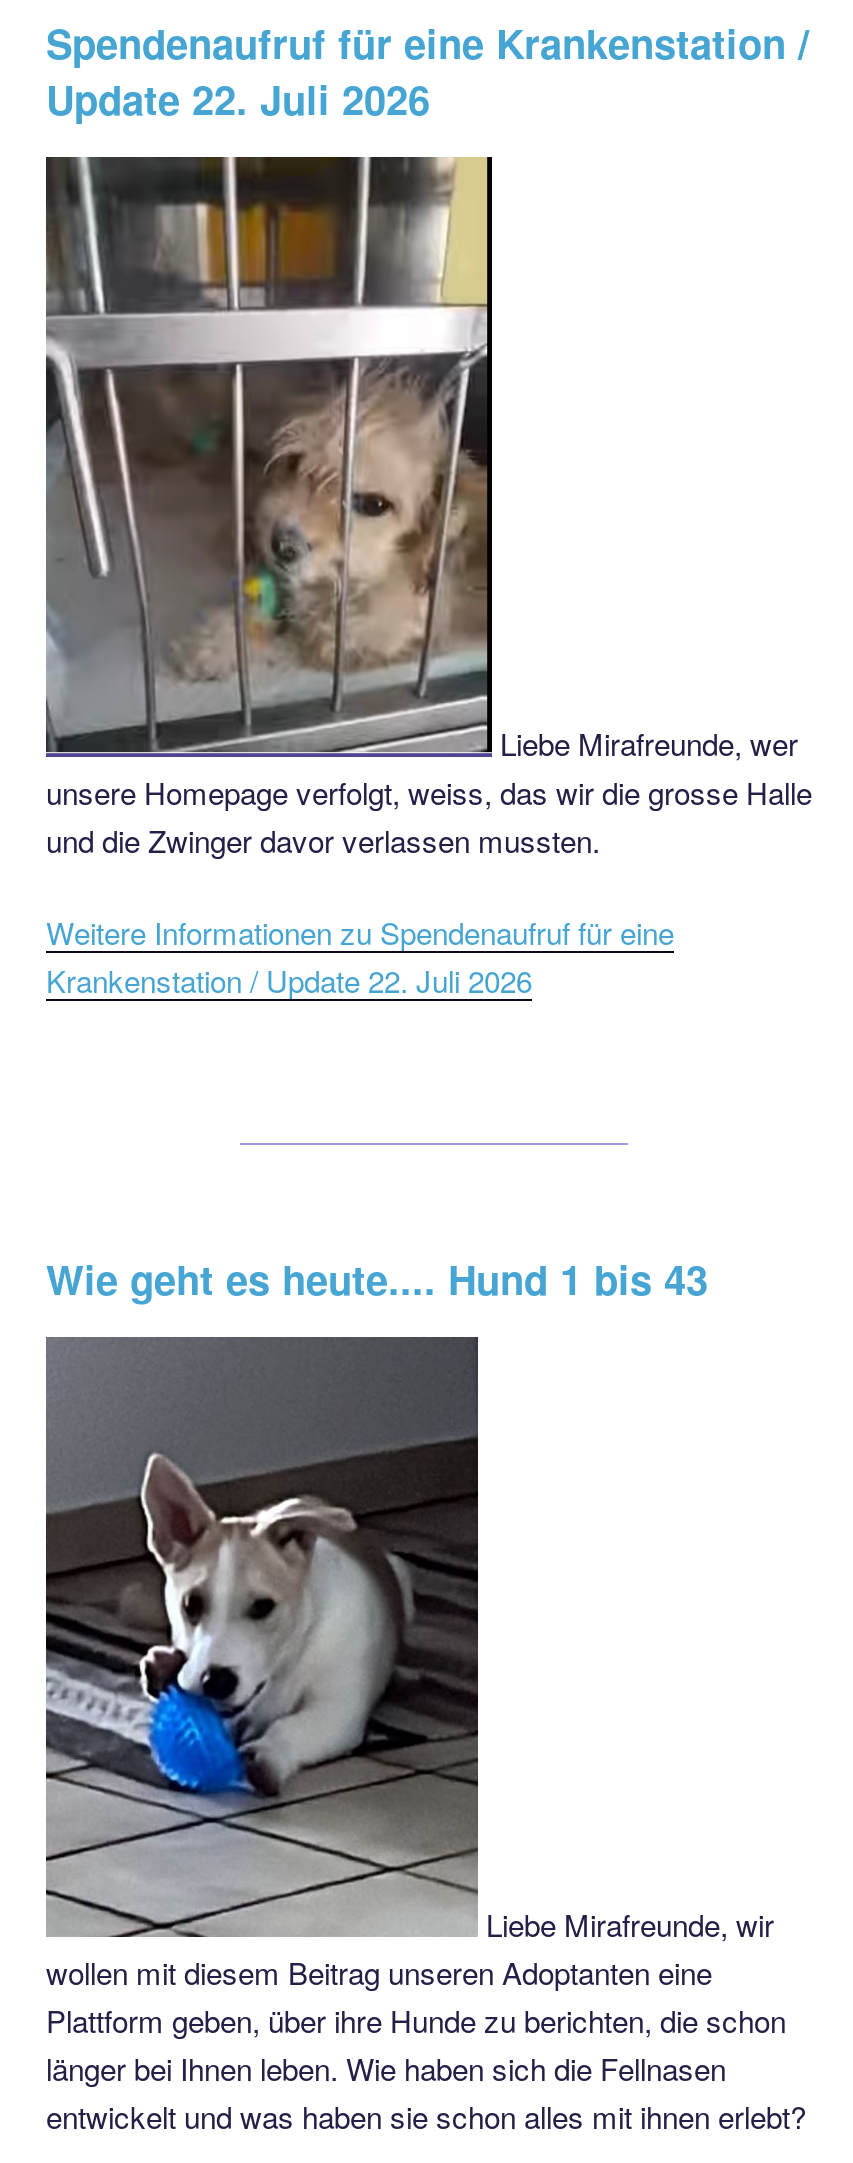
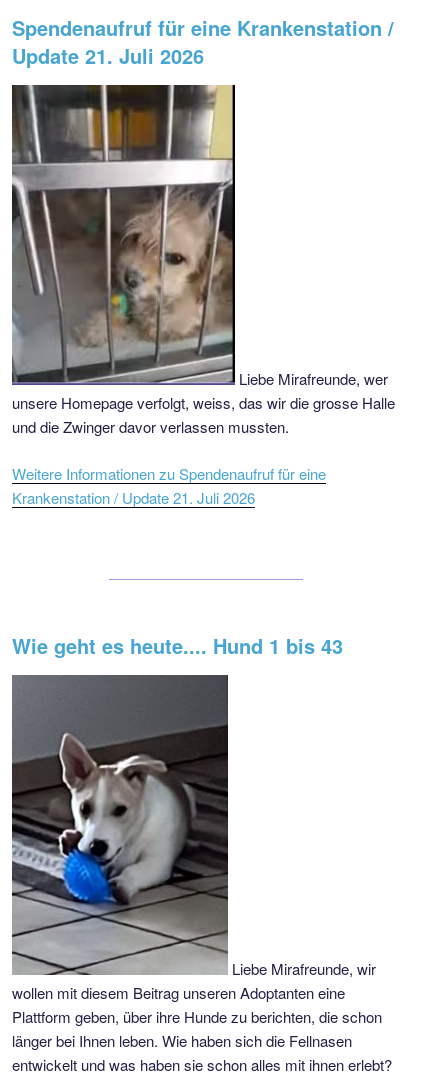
[46,69,430,127] Update 22. Juli 2026 -> [12,41,204,70] Update 21. Juli 2026
[46,960,532,1002] Krankenstation / Update 22. Juli 2026 -> [12,487,255,508] Krankenstation / Update 21. Juli 2026

